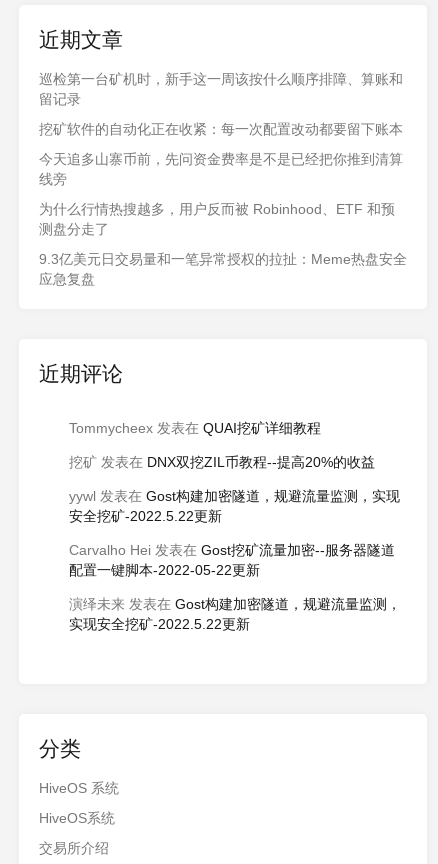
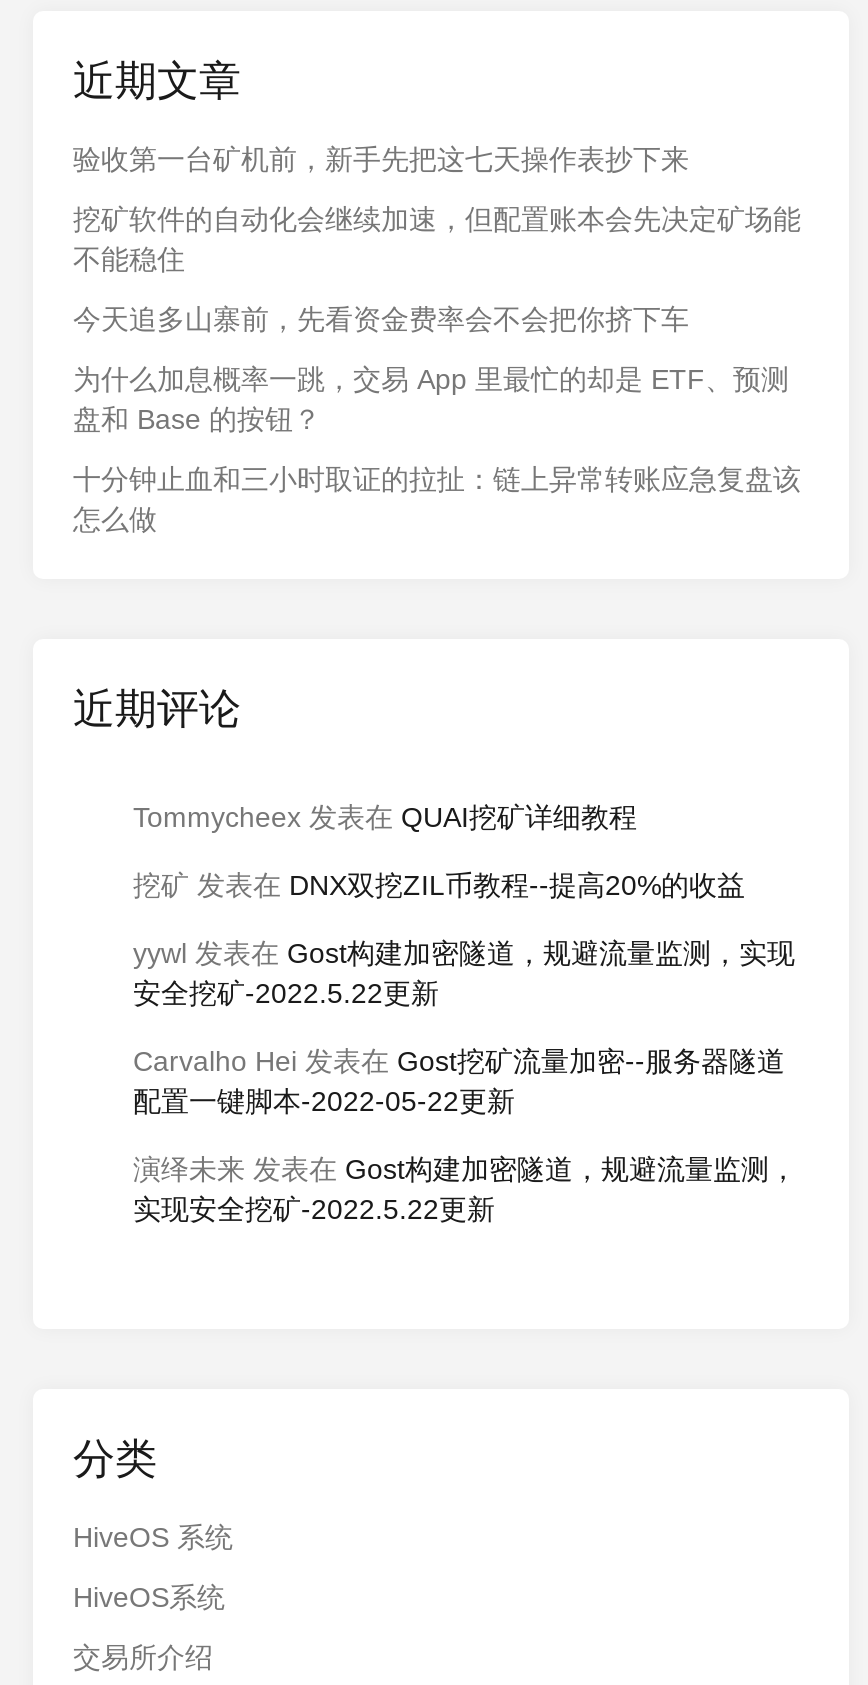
[39,71,403,107] 巡检第一台矿机时，新手这一周该按什么顺序排障、算账和 | 留记录 -> [73,143,689,175] 验收第一台矿机前，新手先把这七天操作表抄下来
[39,121,403,137] 挖矿软件的自动化正在收紧：每一次配置改动都要留下账本 -> [73,203,801,275] 挖矿软件的自动化会继续加速，但配置账本会先决定矿场能 | 不能稳住
[39,151,403,187] 今天追多山寨币前，先问资金费率是不是已经把你推到清算 | 线旁 -> [73,303,689,335] 今天追多山寨前，先看资金费率会不会把你挤下车
[39,201,395,237] 为什么行情热搜越多，用户反而被 Robinhood、ETF 和预 | 测盘分走了 -> [73,363,789,435] 为什么加息概率一跳，交易 App 里最忙的却是 ETF、预测 | 盘和 Base 的按钮？
[39,251,407,287] 9.3亿美元日交易量和一笔异常授权的拉扯：Meme热盘安全 | 应急复盘 -> [73,463,801,535] 十分钟止血和三小时取证的拉扯：链上异常转账应急复盘该 | 怎么做

